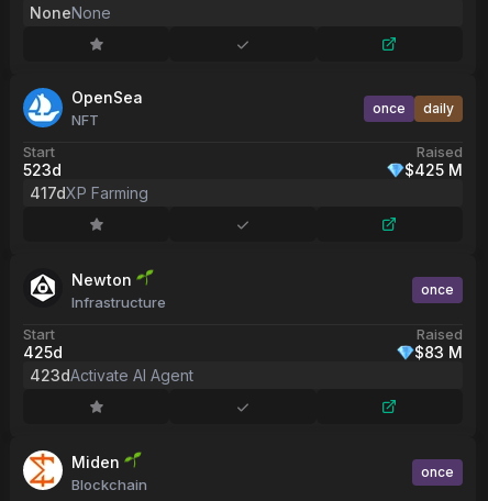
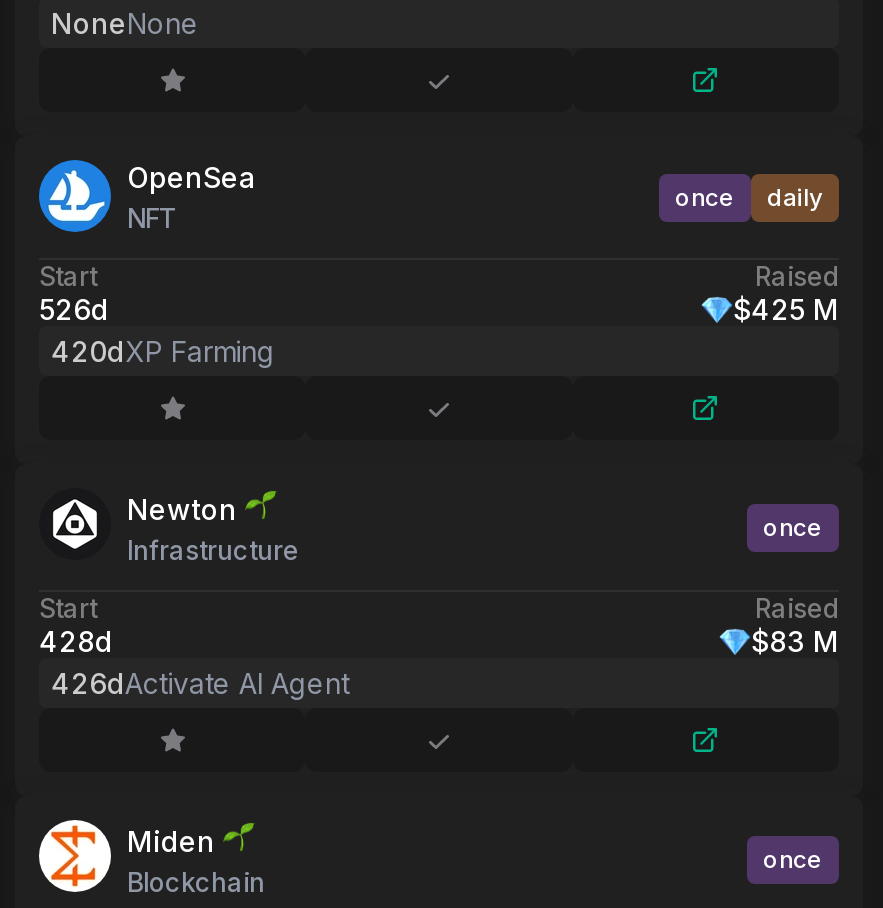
[23,160,62,179] 523d -> [39,292,109,326] 526d
[30,183,148,202] 417dXP Farming -> [51,334,275,368] 420dXP Farming
[23,343,63,361] 425d -> [39,624,113,658] 428d
[30,366,193,385] 423dActivate AI Agent -> [51,666,349,700] 426dActivate AI Agent

